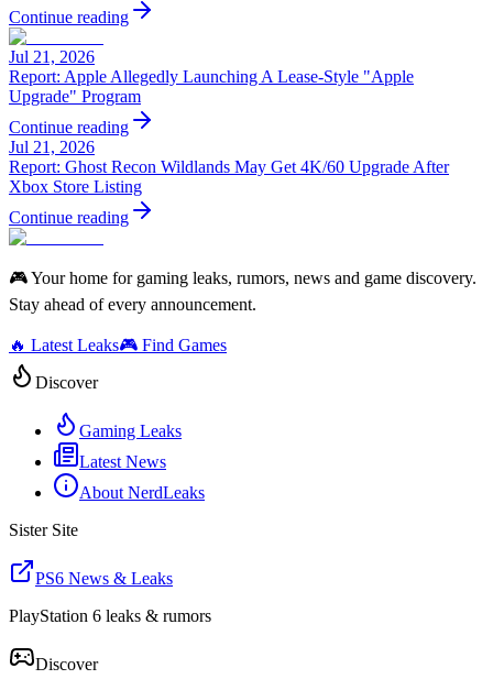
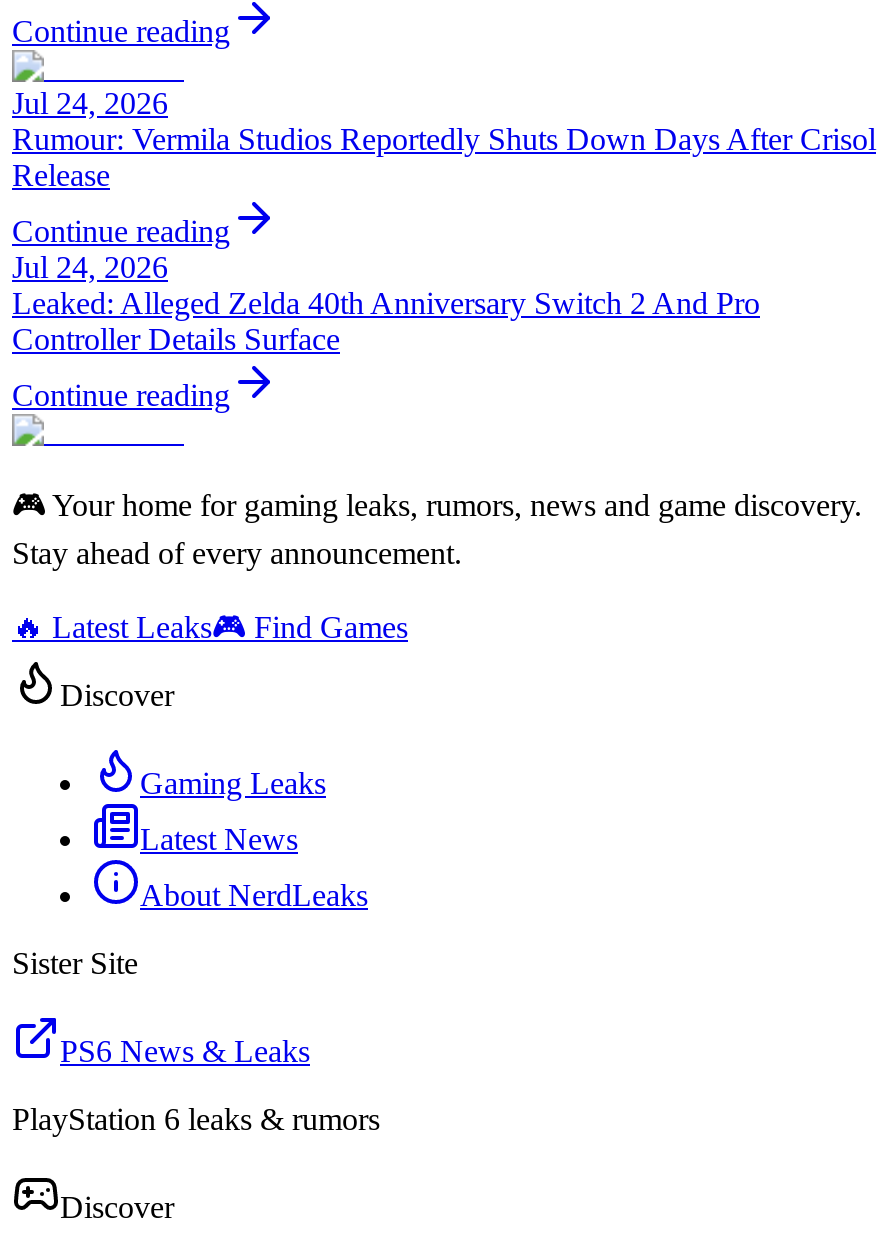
[9,47,414,106] Jul 21, 2026 | Report: Apple Allegedly Launching A Lease-Style "Apple | Upgrade" Program -> [12,86,876,192] Jul 24, 2026 | Rumour: Vermila Studios Reportedly Shuts Down Days After Crisol | Release
[9,138,449,196] Jul 21, 2026 | Report: Ghost Recon Wildlands May Get 4K/60 Upgrade After | Xbox Store Listing -> [12,250,760,356] Jul 24, 2026 | Leaked: Alleged Zelda 40th Anniversary Switch 2 And Pro | Controller Details Surface

